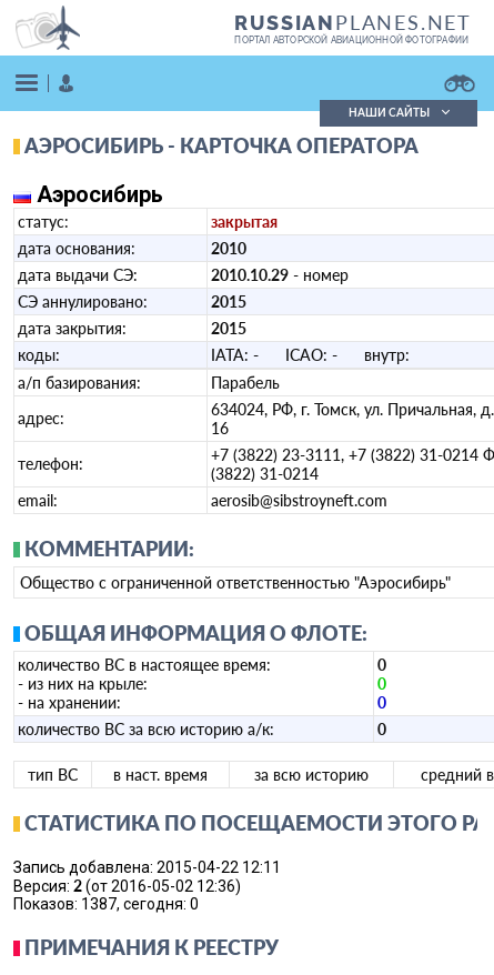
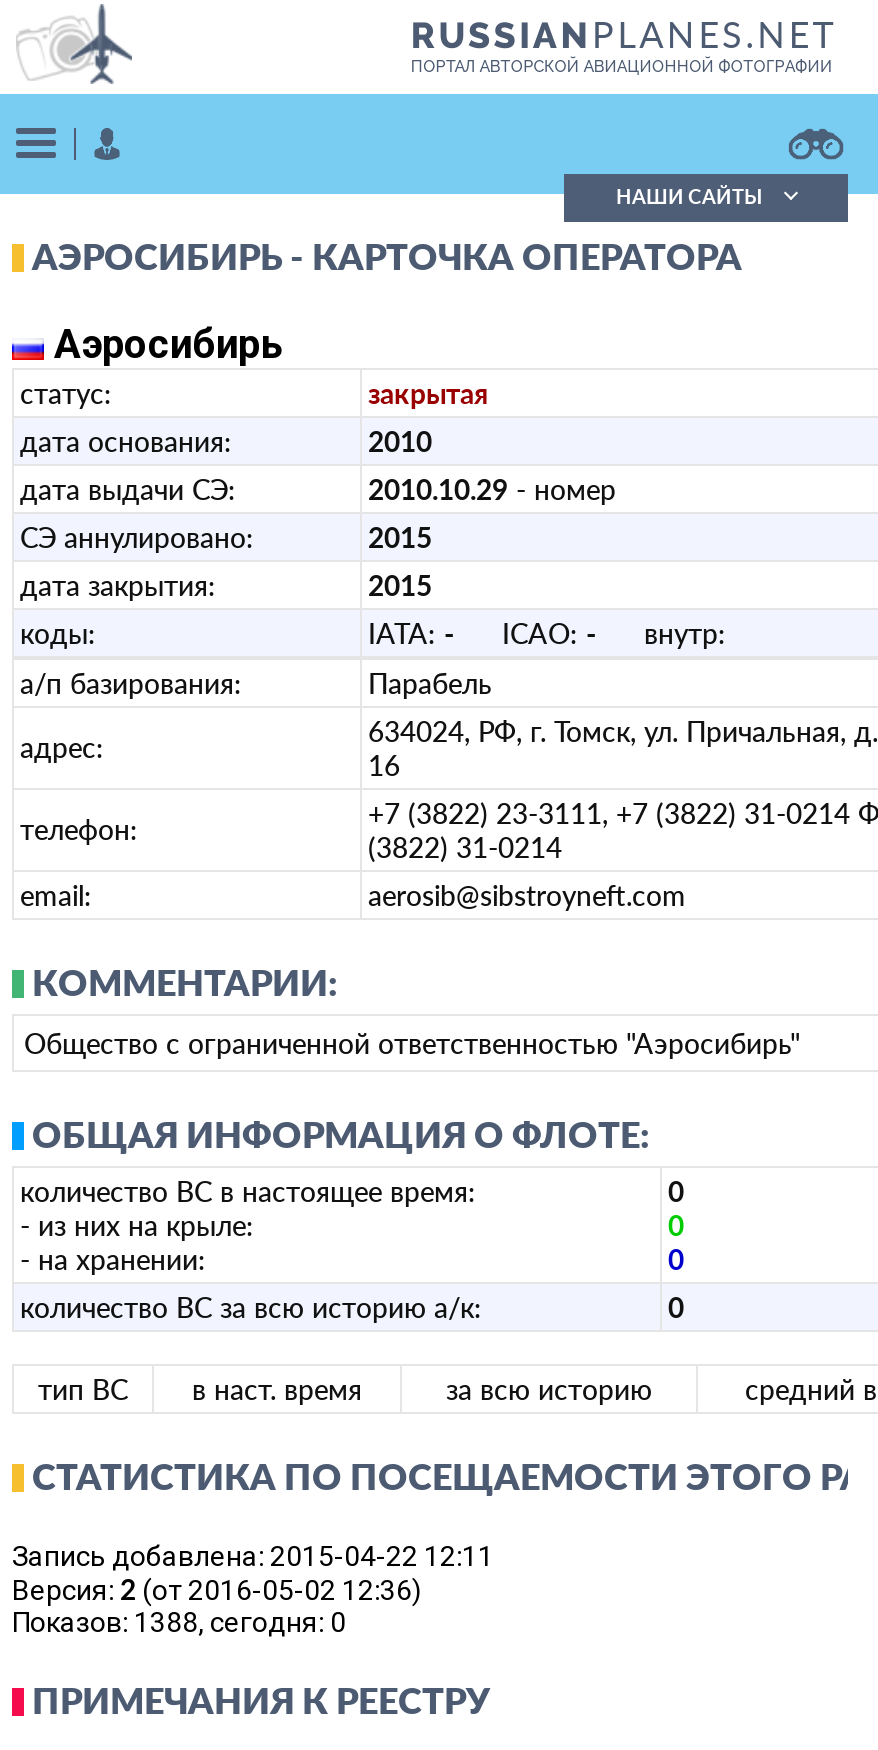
[13,895,199,913] Показов: 1387, сегодня: 0 -> [12,1606,346,1638] Показов: 1388, сегодня: 0

